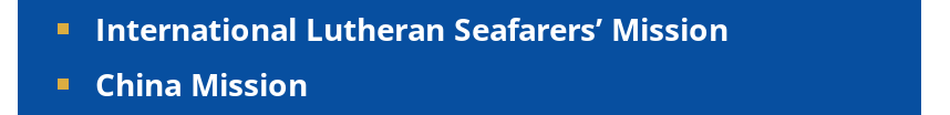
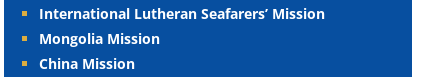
none -> [39,29,160,48] Mongolia Mission

